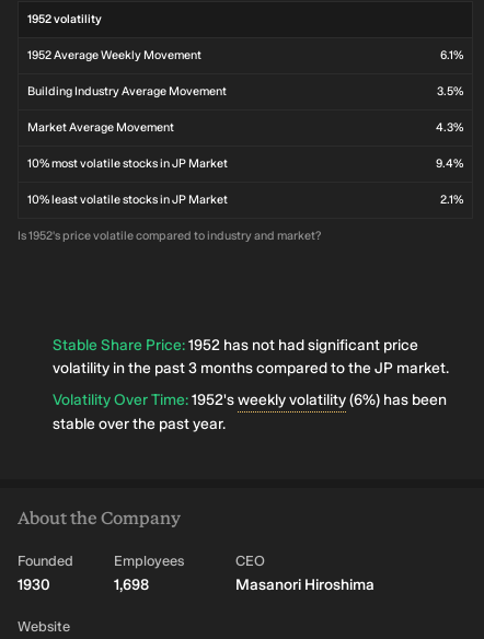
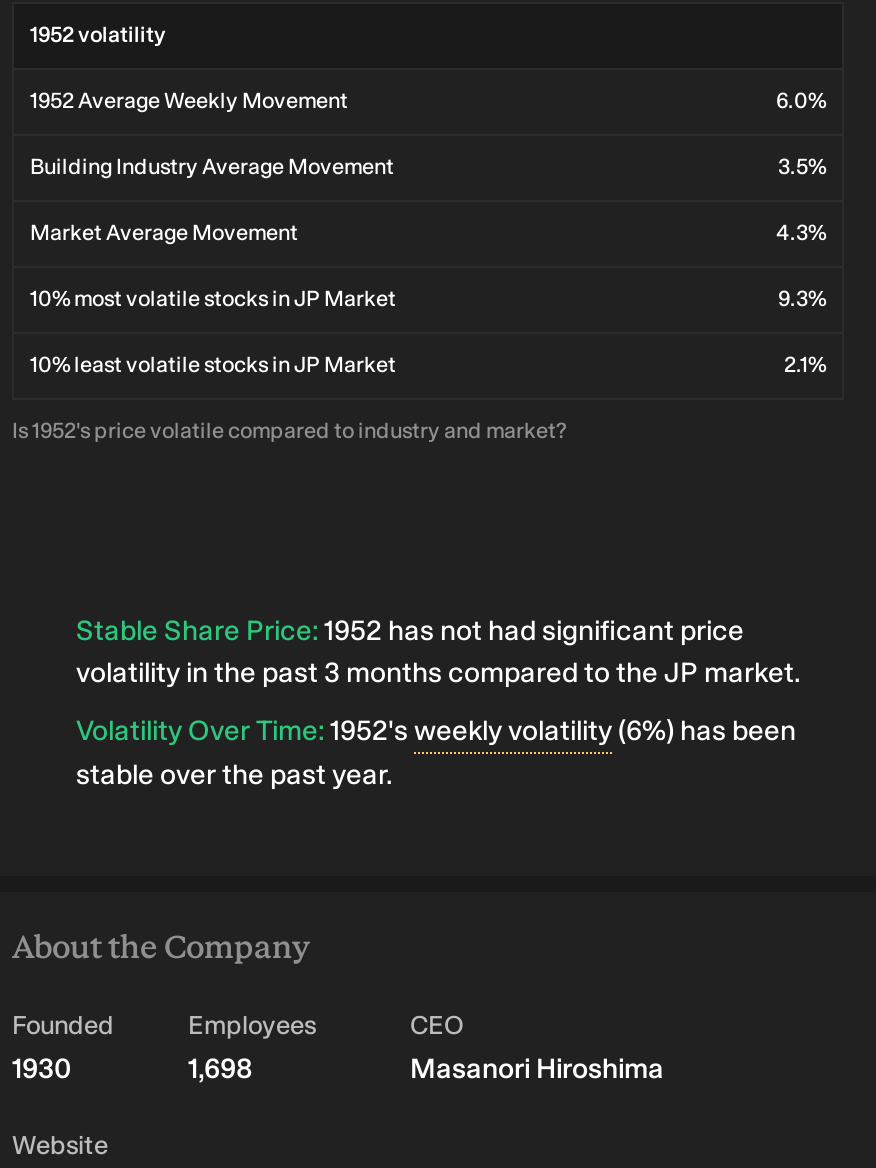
[440,48,463,62] 6.1% -> [776,87,826,113] 6.0%
[436,156,463,170] 9.4% -> [778,285,826,311] 9.3%

